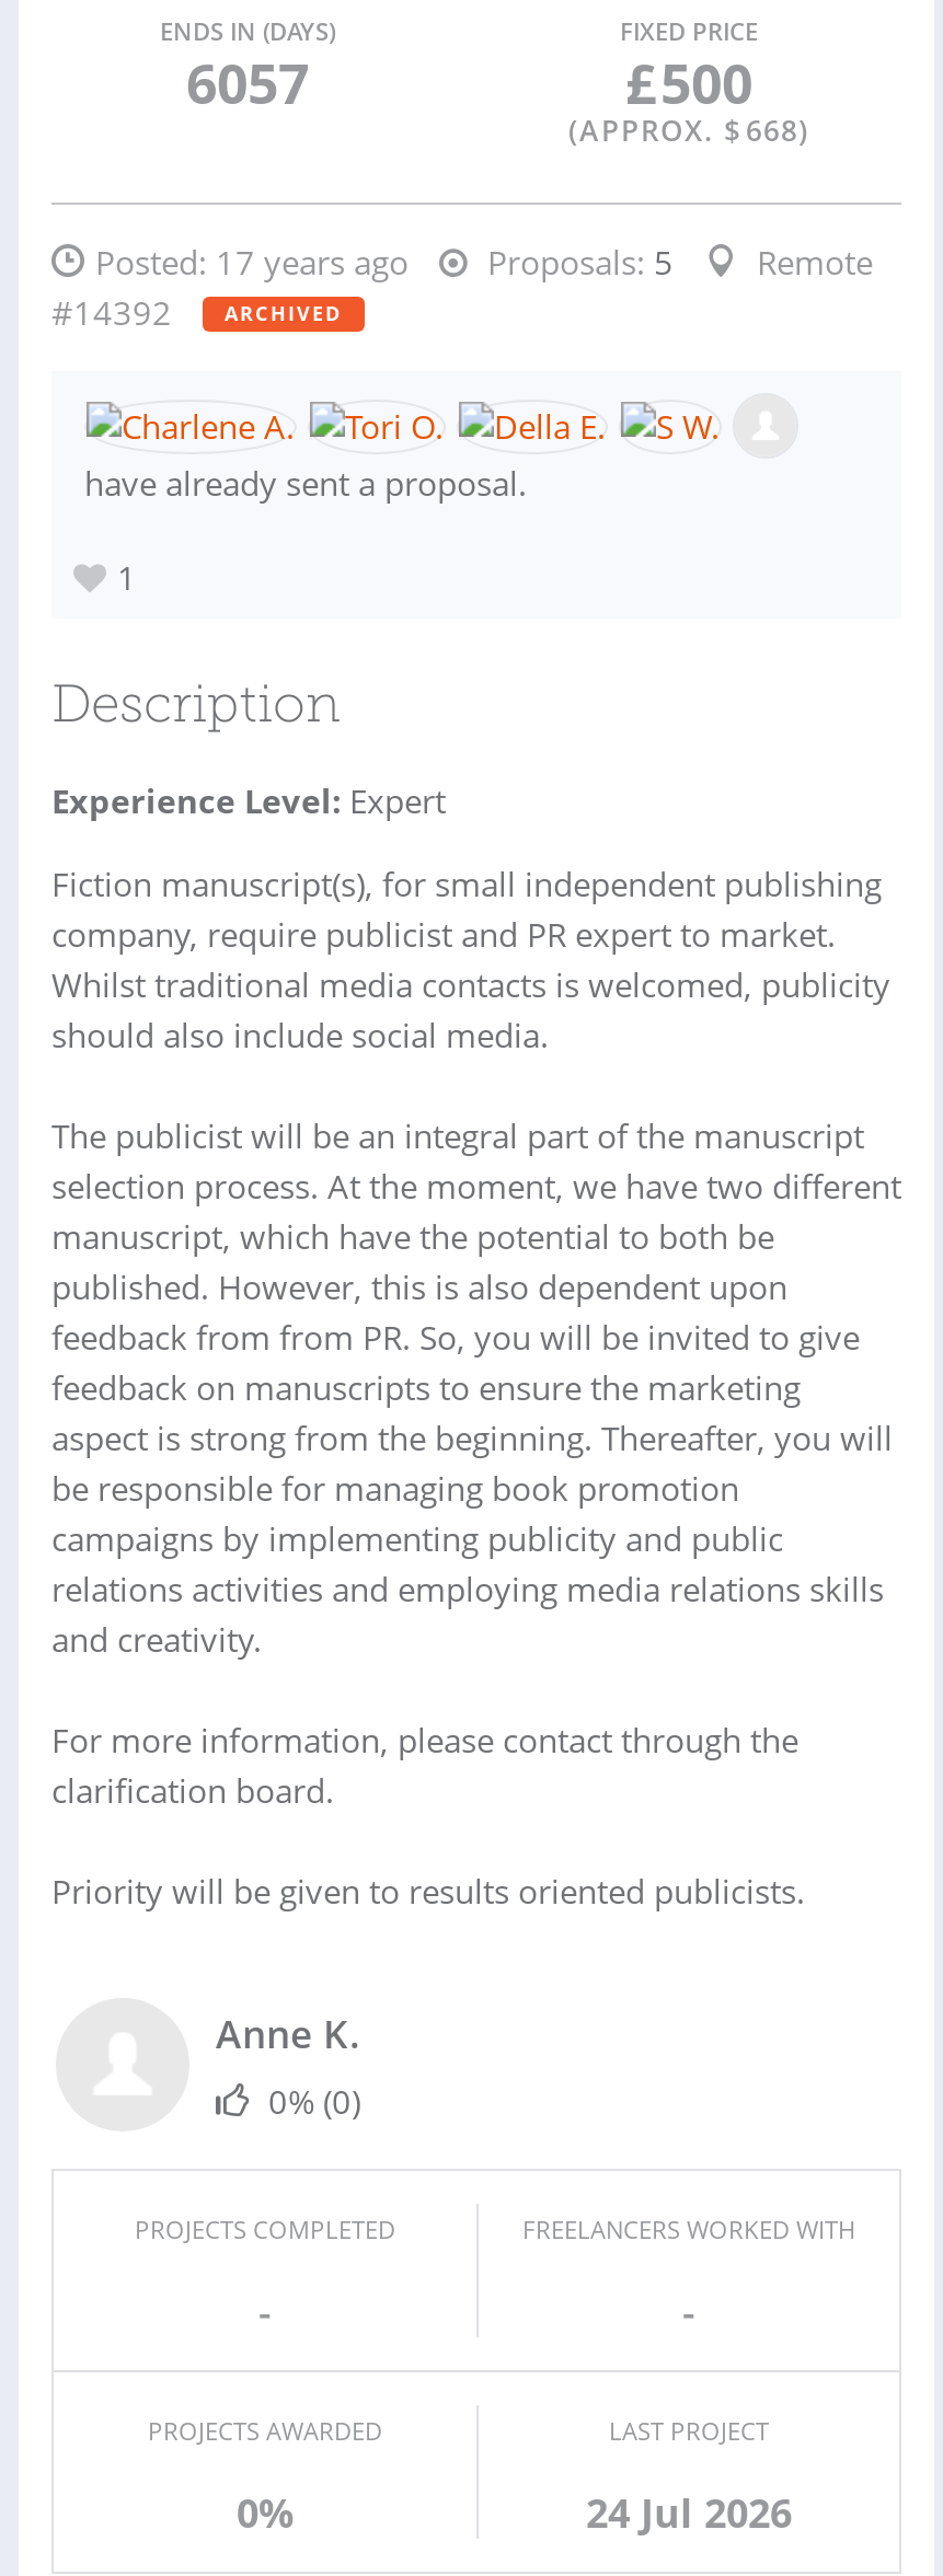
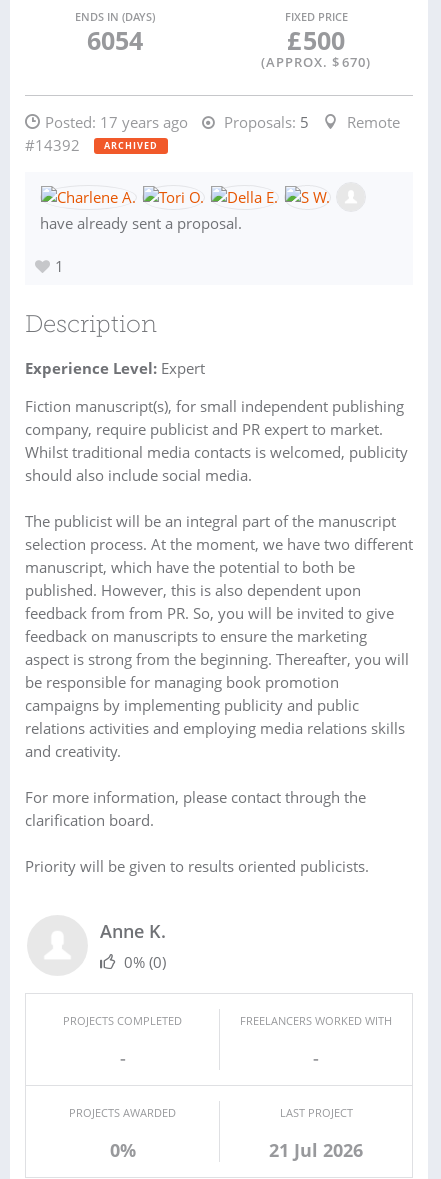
[186,45,309,119] 6057 -> [86,23,142,57] 6054
[568,111,809,150] (APPROX. $ 668) -> [261,53,371,71] (APPROX. $ 670)
[586,2486,792,2539] 24 Jul 2026 -> [269,1138,363,1162] 21 Jul 2026

